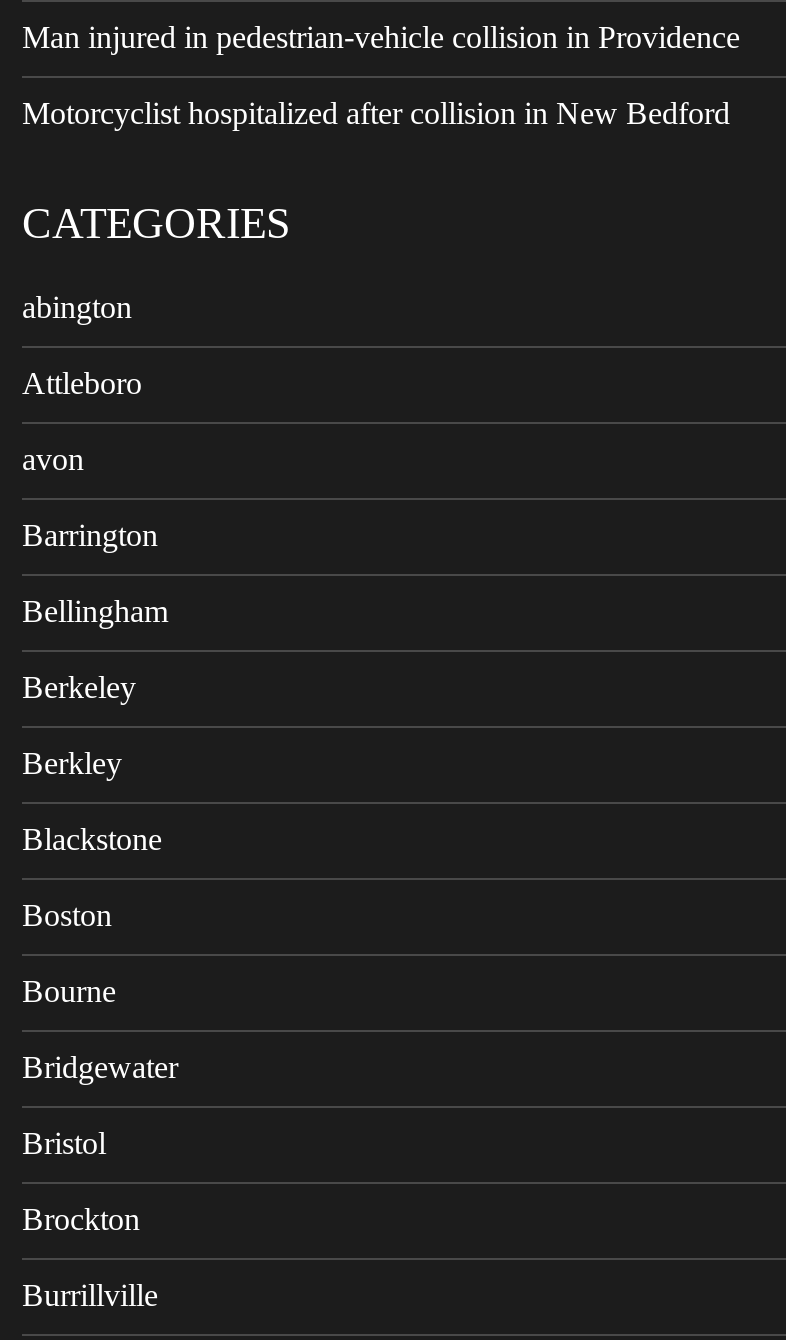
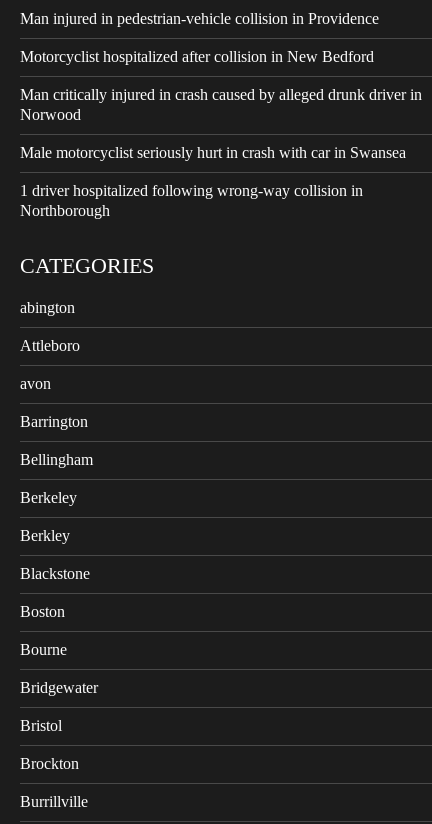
none -> [20,86,422,219] Man critically injured in crash caused by alleged drunk driver in | Norwood | Male motorcyclist seriously hurt in crash with car in Swansea | 1 driver hospitalized following wrong-way collision in | Northborough

